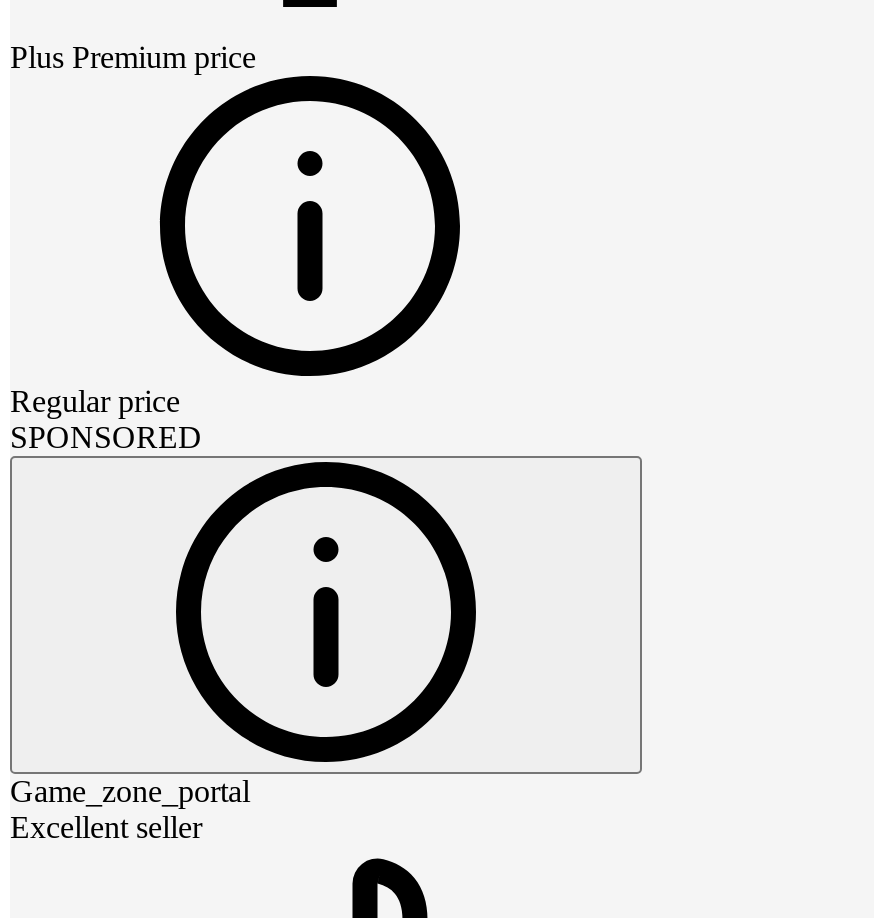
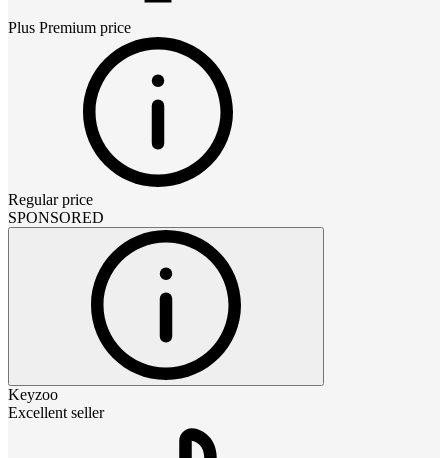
[10,774,250,808] Game_zone_portal -> [8,386,58,403] Keyzoo

